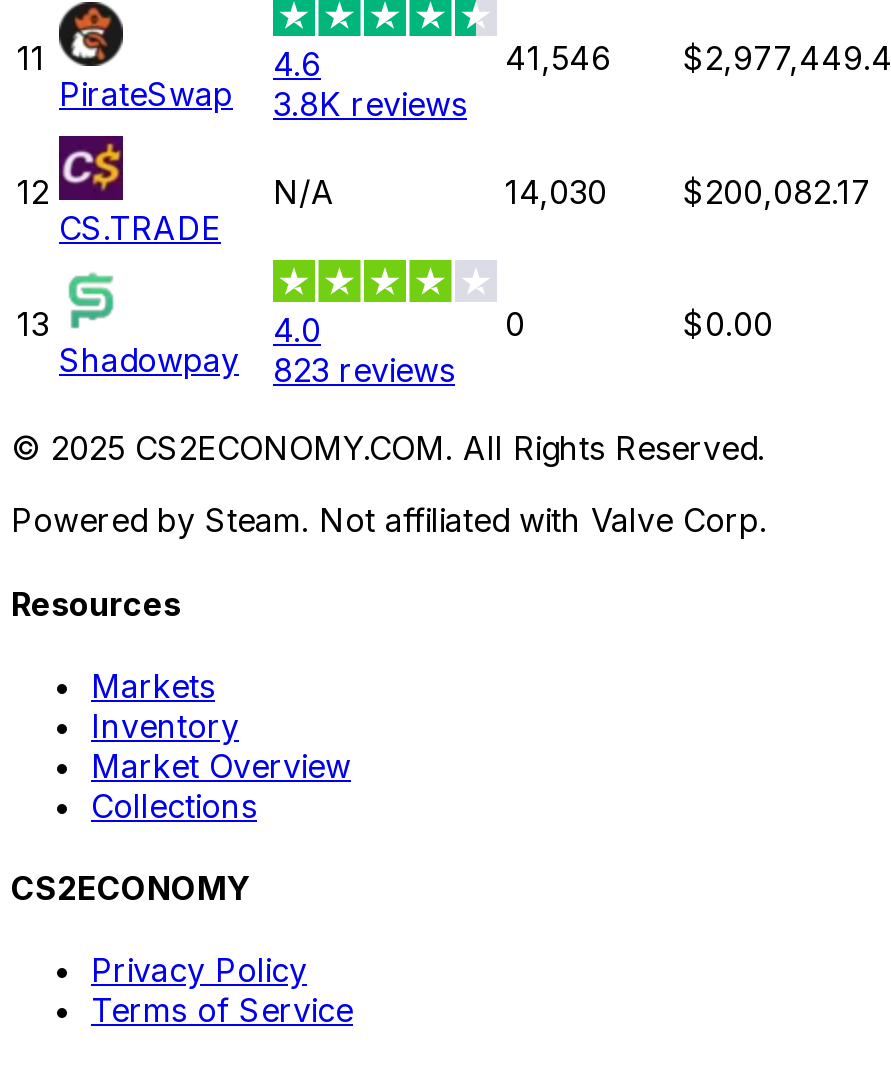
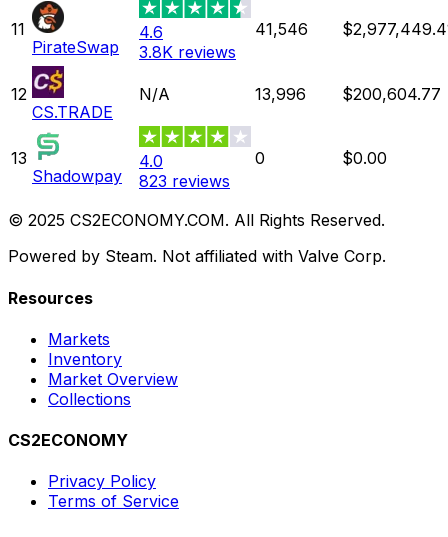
[505,172,607,212] 14,030 -> [255,84,306,104] 13,996
[683,172,871,212] $200,082.17 -> [342,84,441,104] $200,604.77

